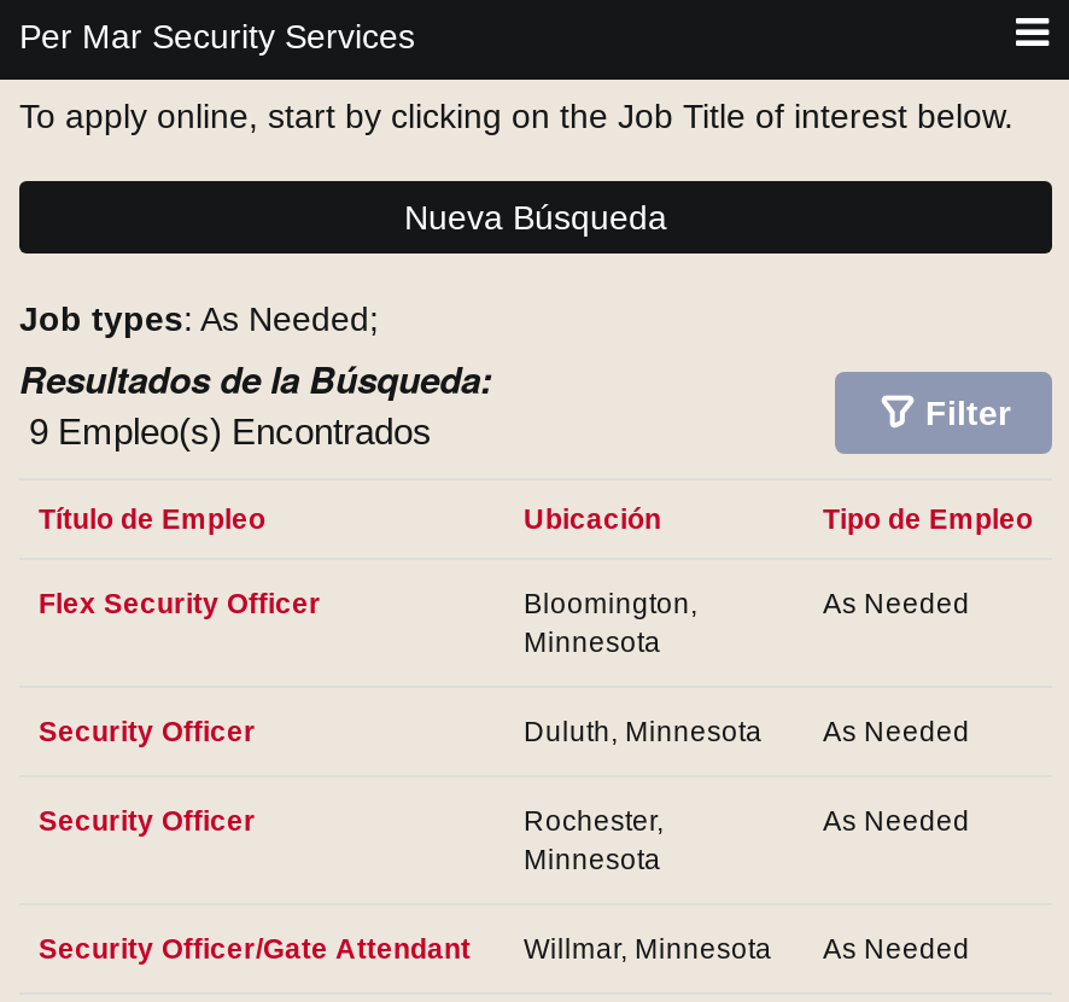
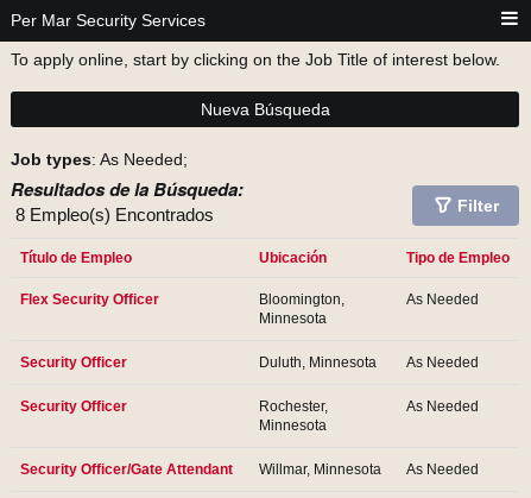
[19,410,432,452] 9 Empleo(s) Encontrados -> [11,204,214,225] 8 Empleo(s) Encontrados

